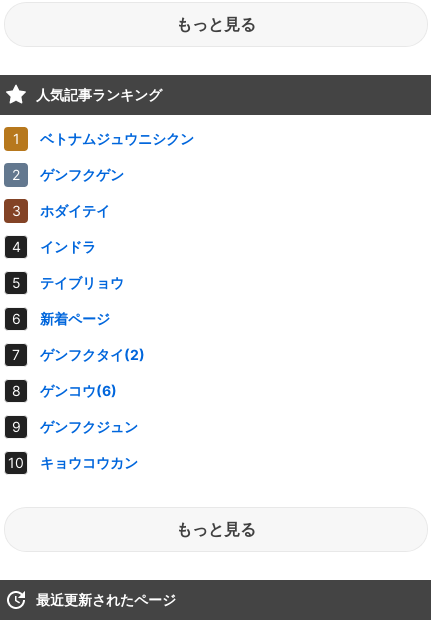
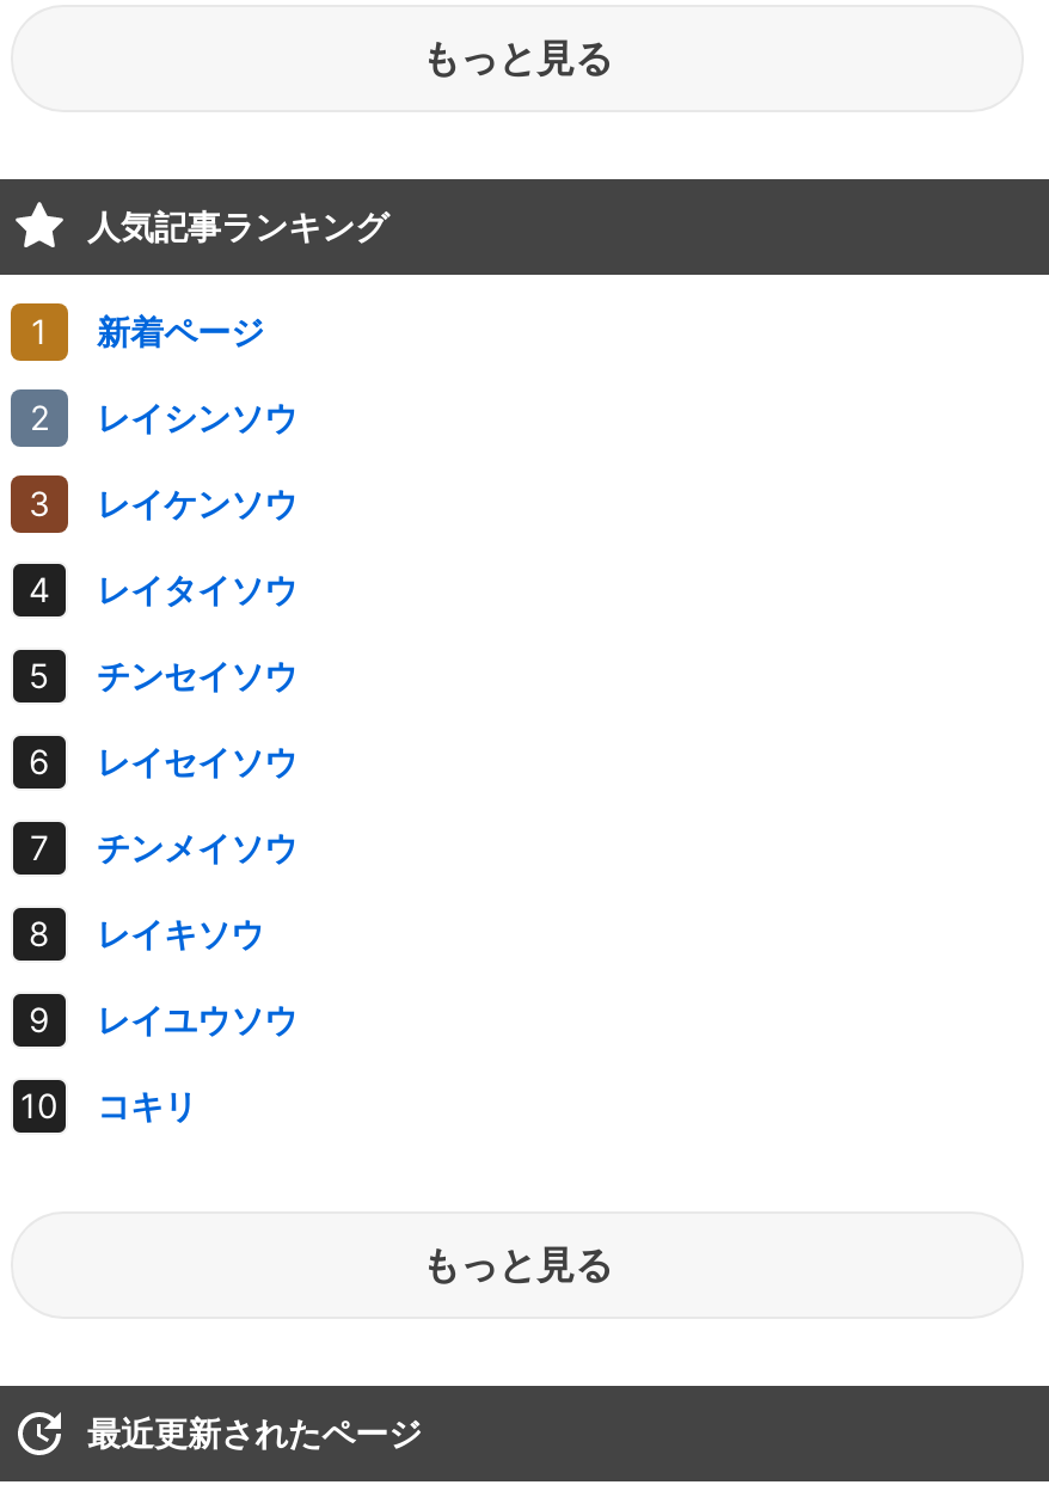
[40,130,194,291] ベトナムジュウニシクン | ゲンフクゲン | ホダイテイ | インドラ | テイブリョウ -> none
moved [40,310,110,327] -> [97,311,264,351]: 新着ページ
[40,346,145,471] ゲンフクタイ(2) | ゲンコウ(6) | ゲンフクジュン | キョウコウカン -> [97,397,297,1125] レイシンソウ | レイケンソウ | レイタイソウ | チンセイソウ | レイセイソウ | チンメイソウ | レイキソウ | レイユウソウ | コキリ

